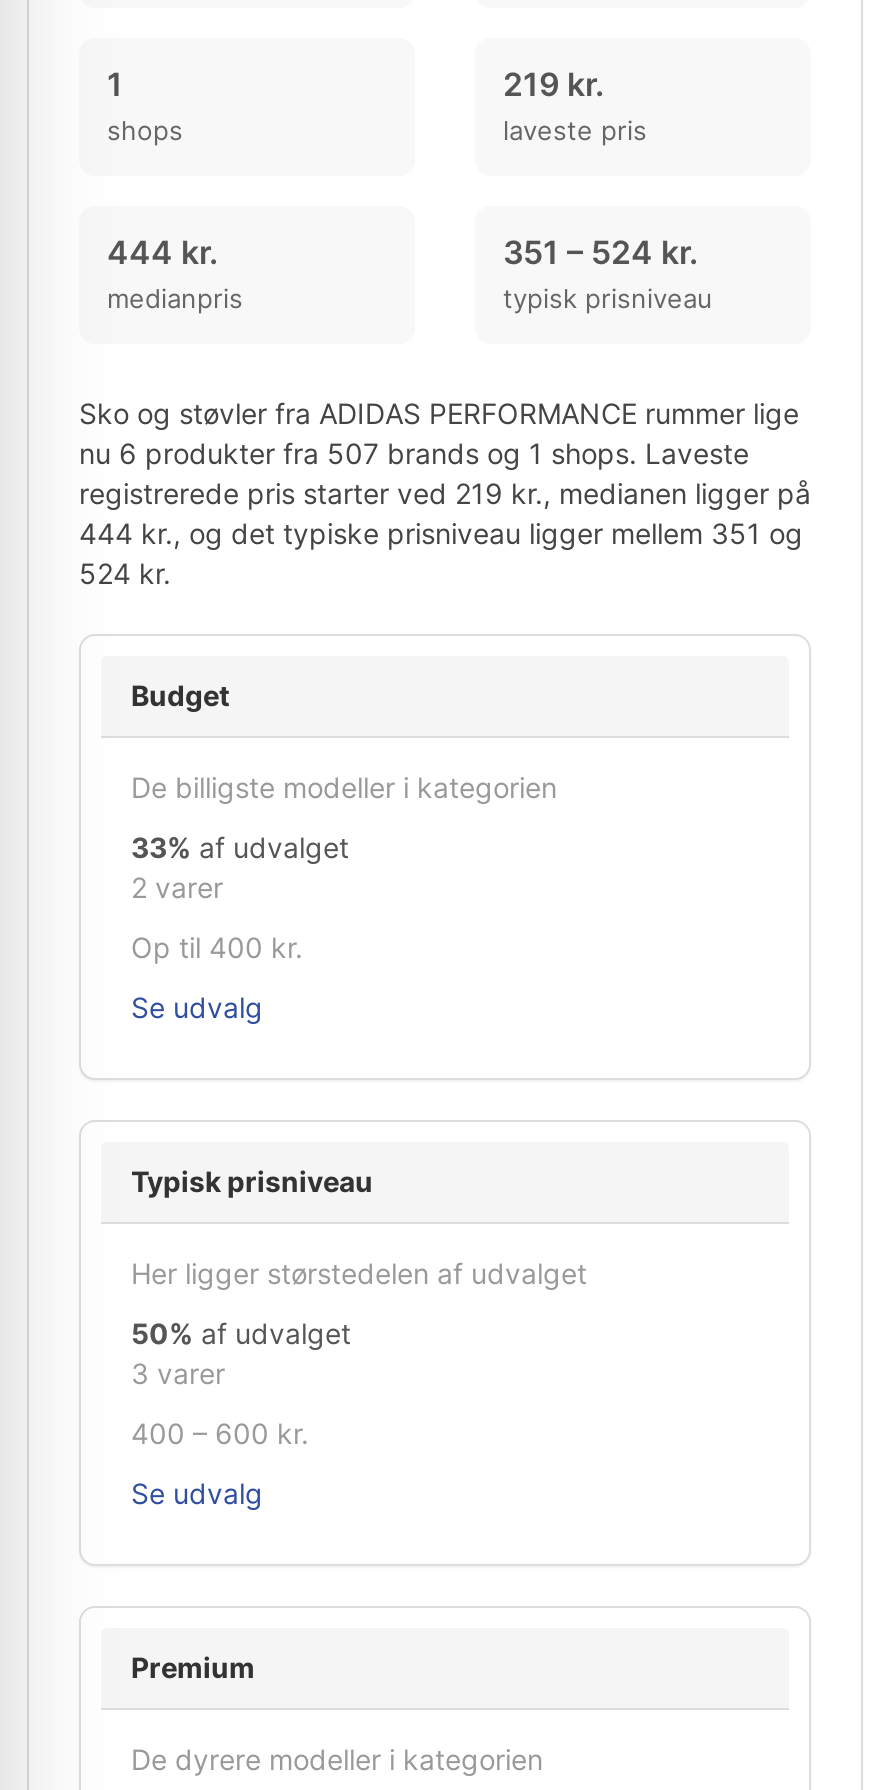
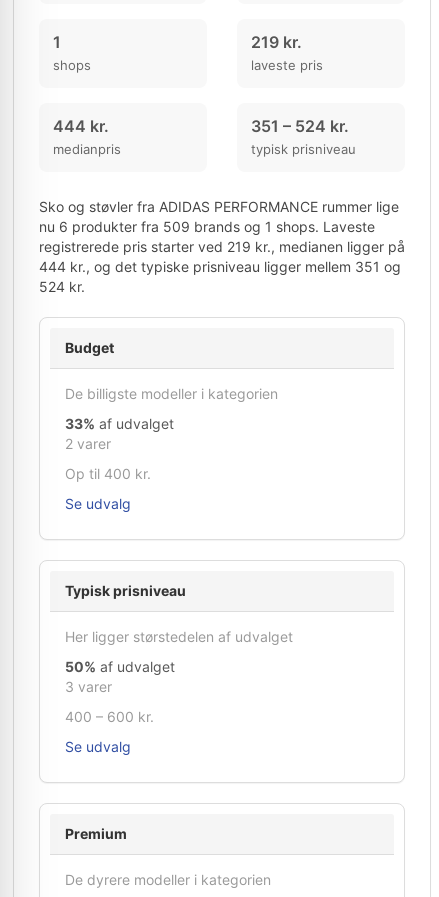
[79,436,749,470] nu 6 produkter fra 507 brands og 1 shops. Laveste -> [39,218,375,235] nu 6 produkter fra 509 brands og 1 shops. Laveste

